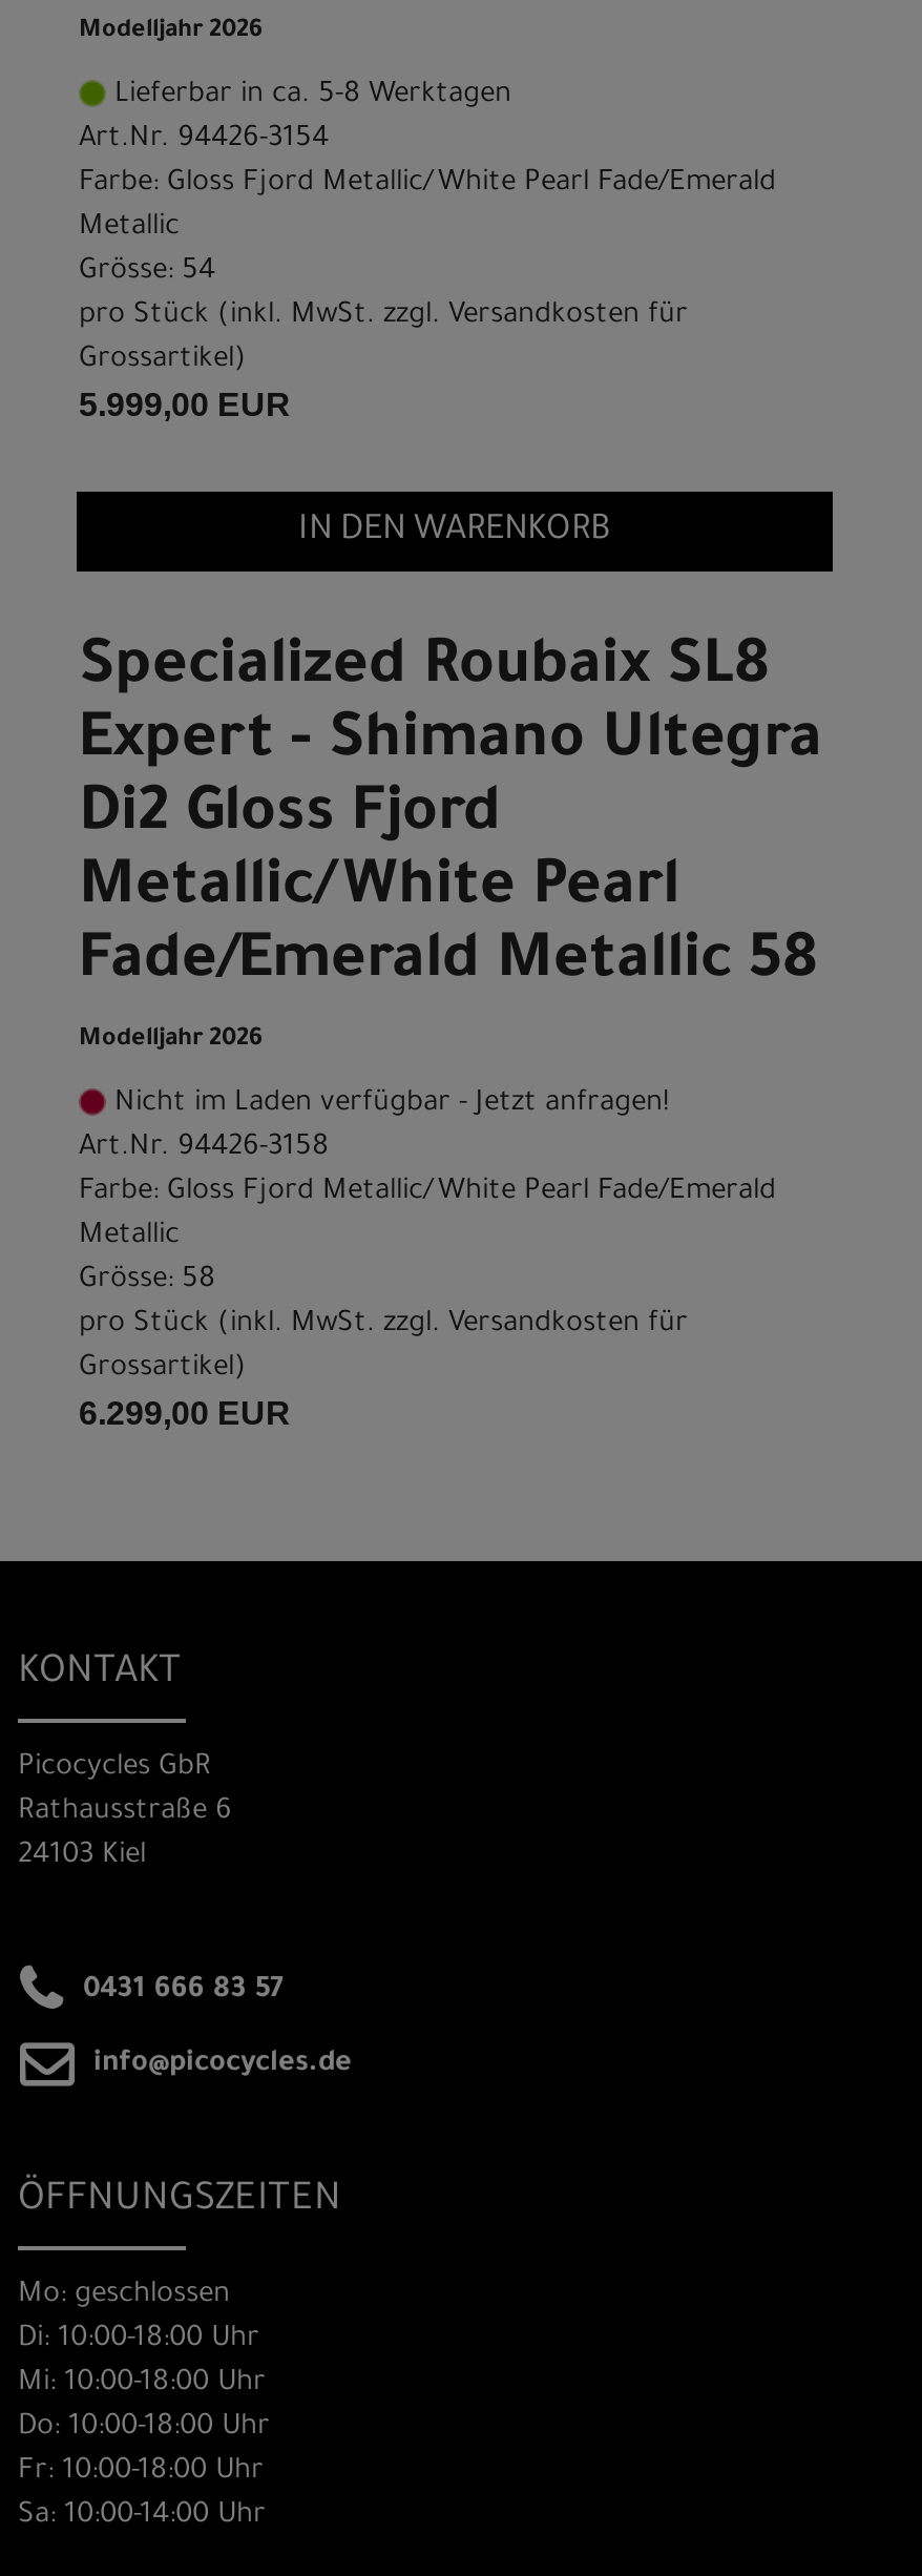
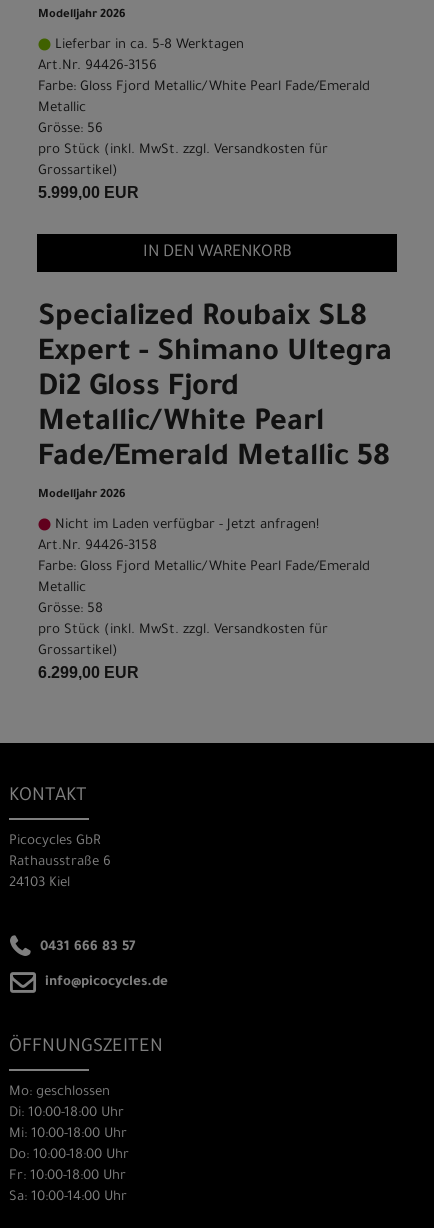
[79,124,329,156] Art.Nr. 94426-3154 -> [38,59,157,74] Art.Nr. 94426-3156
[79,257,215,288] Grösse: 54 -> [38,122,103,137] Grösse: 56

